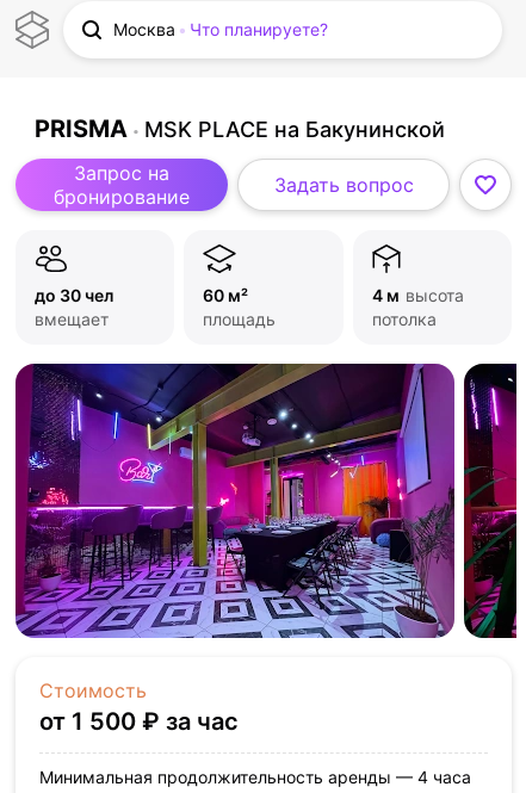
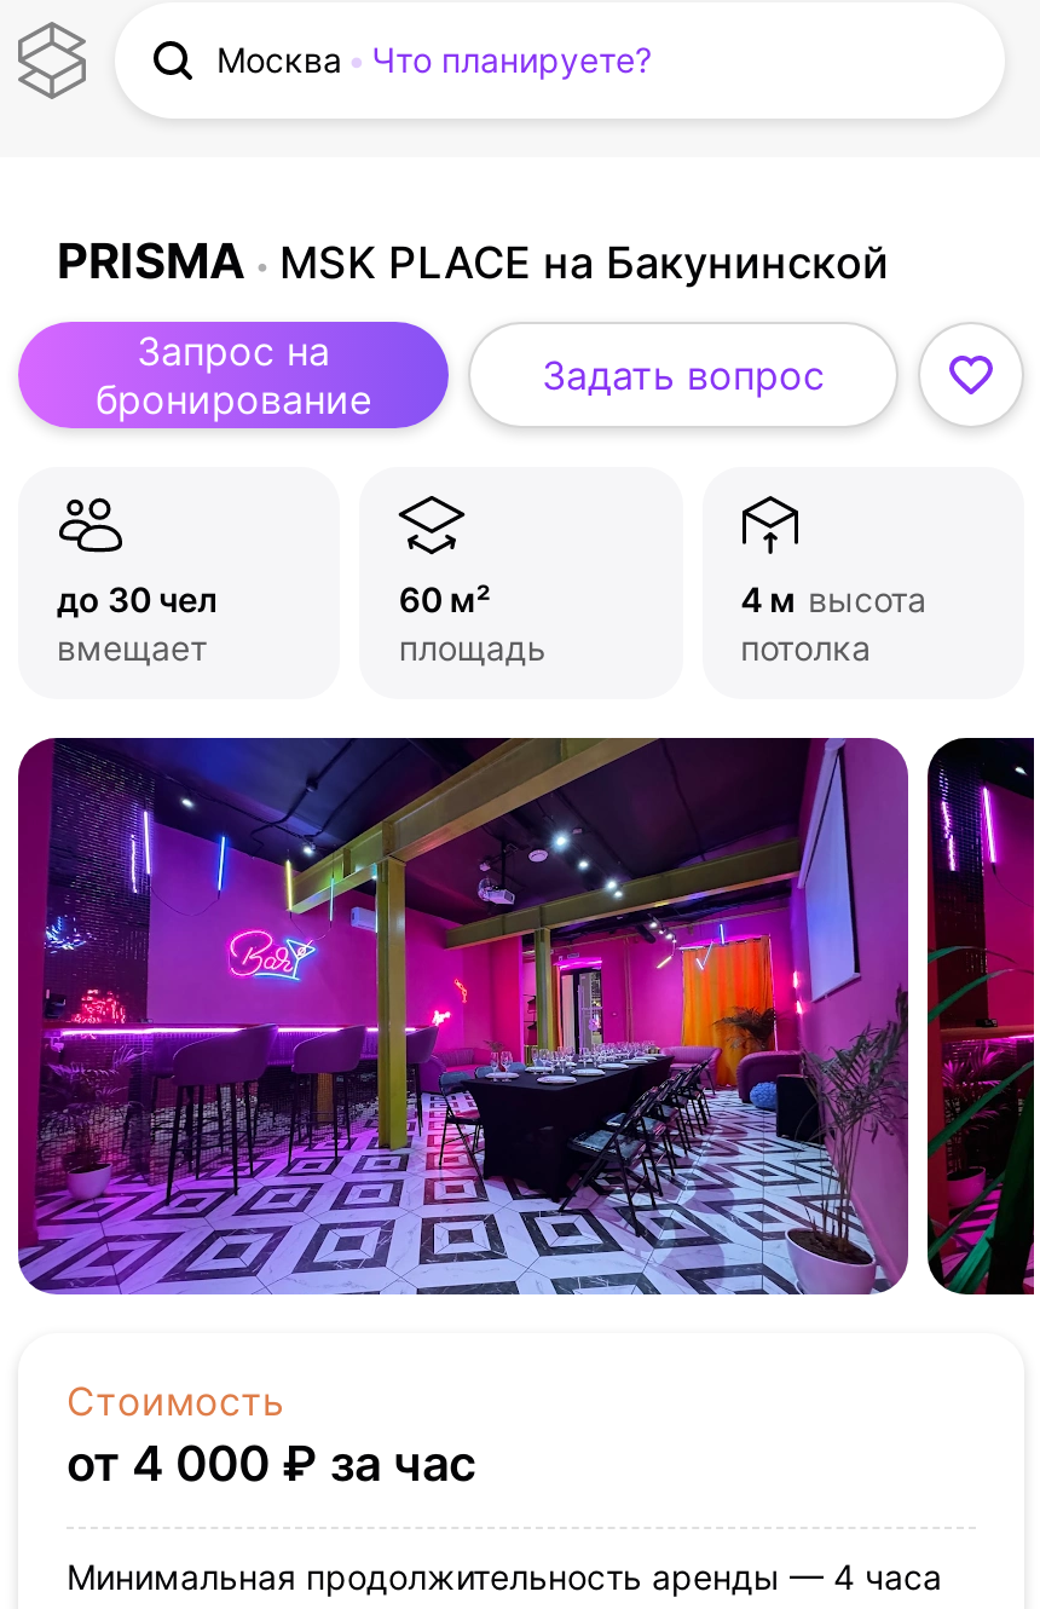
[39,707,239,736] от 1 500 ₽ за час -> [67,1435,478,1493] от 4 000 ₽ за час

